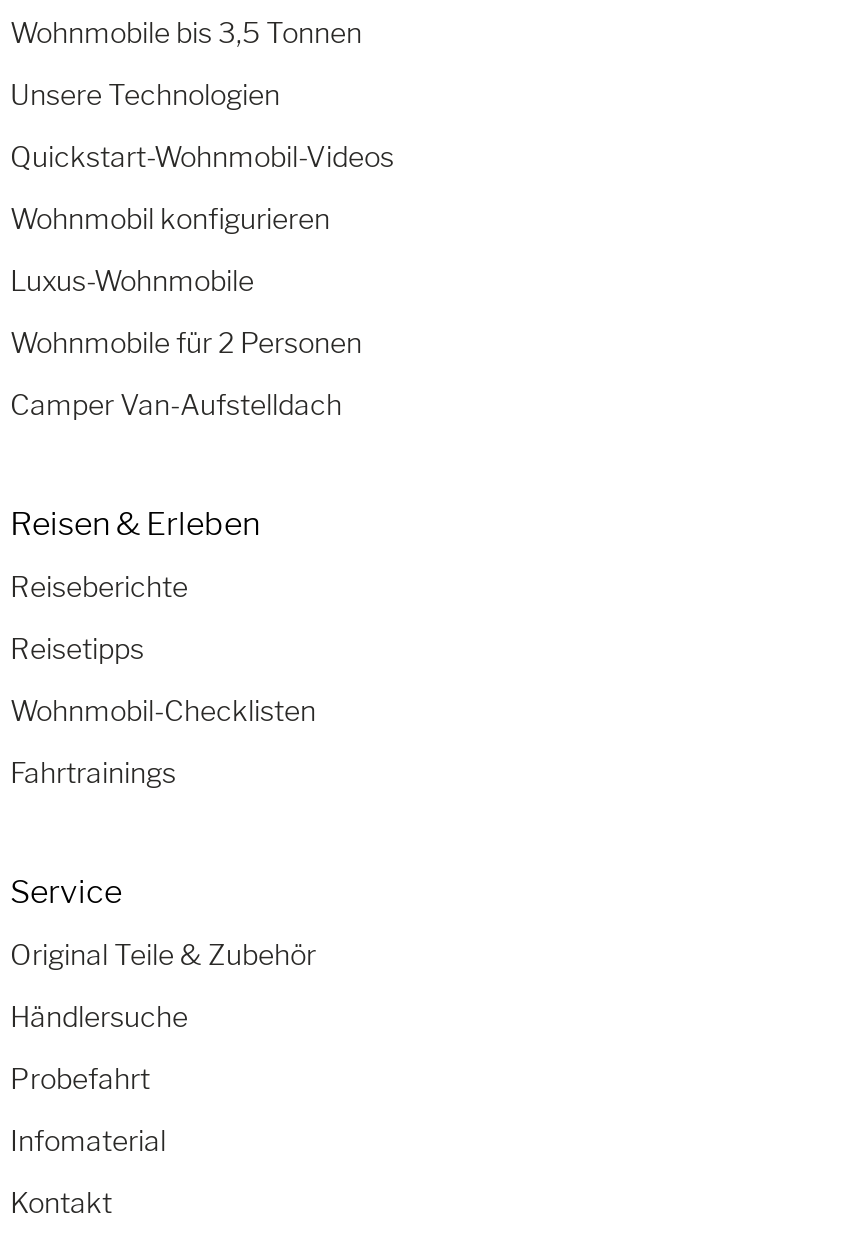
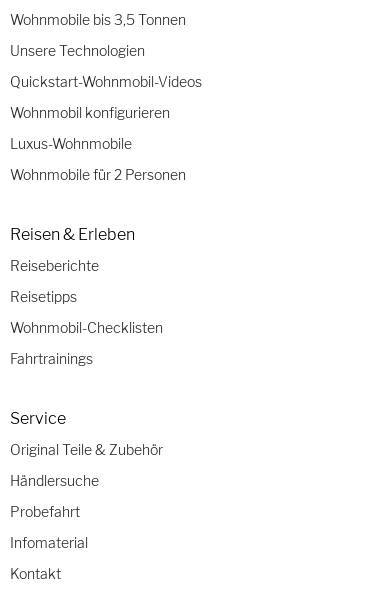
[10,388,342,422] Camper Van-Aufstelldach -> none

